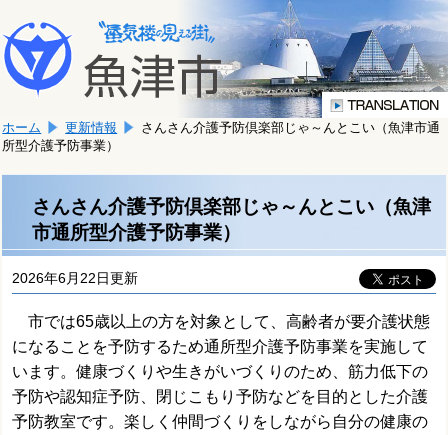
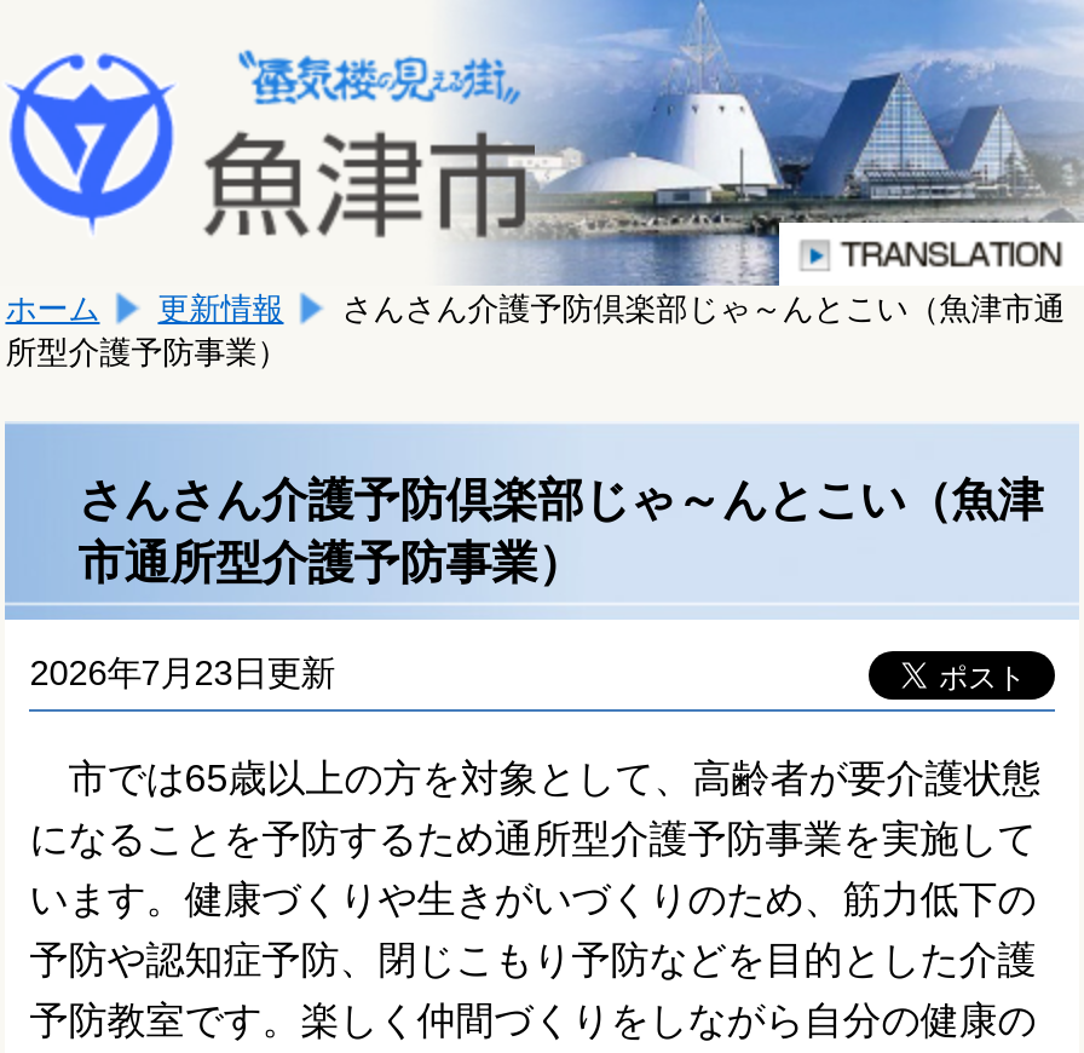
[12,270,138,286] 2026年6月22日更新 -> [30,653,334,692] 2026年7月23日更新

